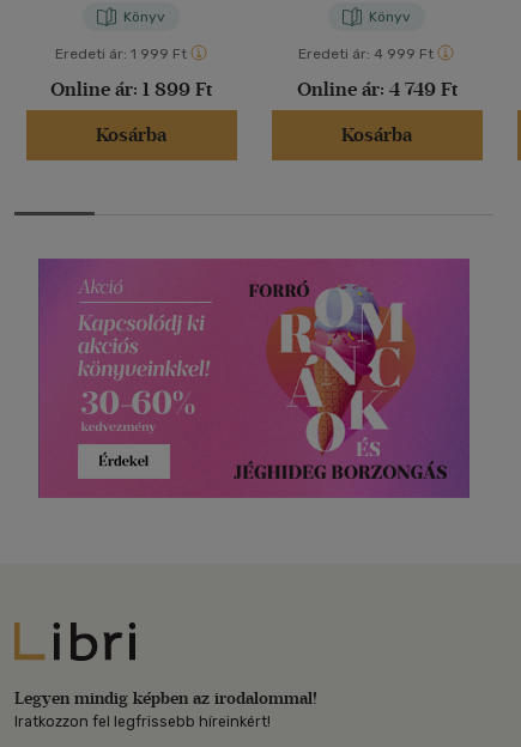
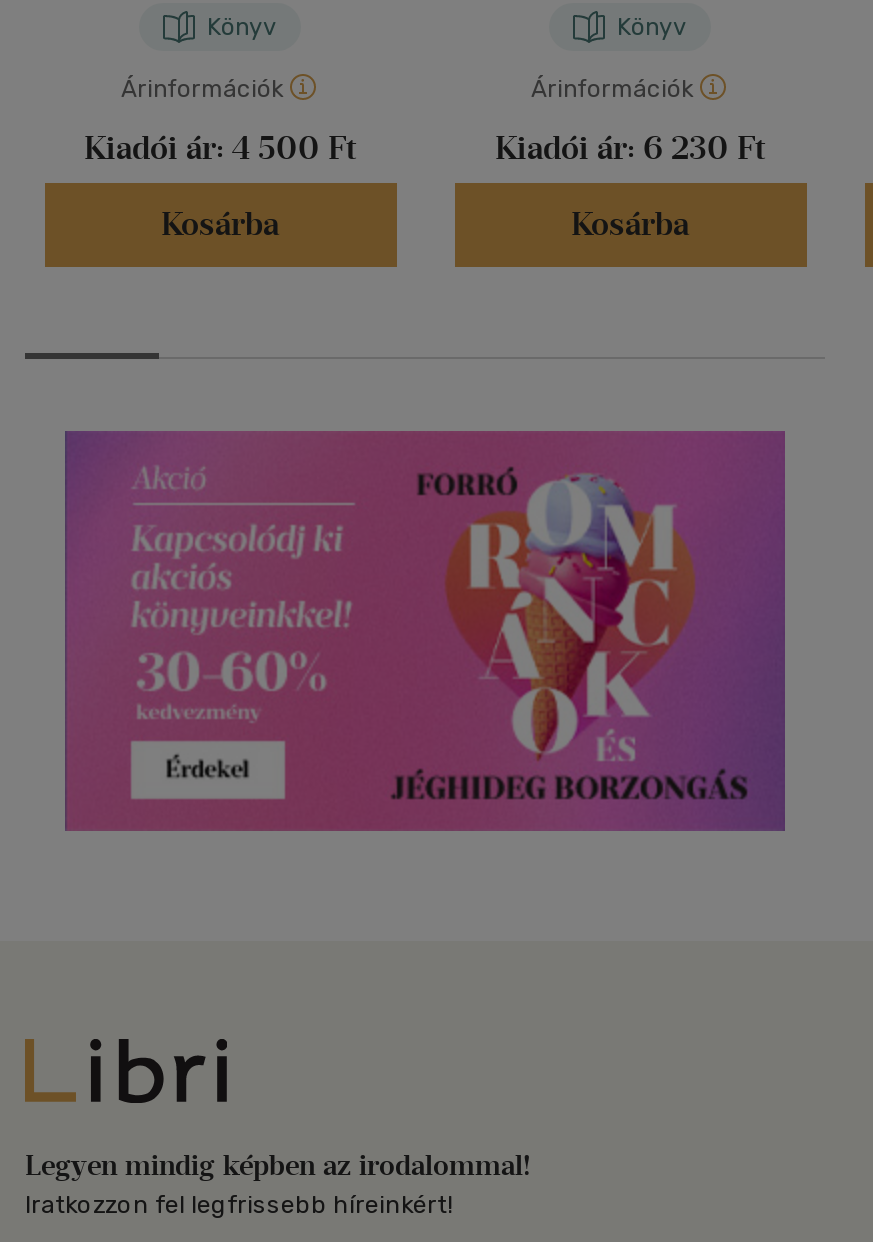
[54,45,186,62] Eredeti ár: 1 999 Ft -> [121,75,283,103] Árinformációk
[298,45,434,62] Eredeti ár: 4 999 Ft -> [531,75,693,103] Árinformációk
[50,78,212,101] Online ár: 1 899 Ft -> [84,129,356,167] Kiadói ár: 4 500 Ft
[296,78,457,101] Online ár: 4 749 Ft -> [495,129,765,167] Kiadói ár: 6 230 Ft

